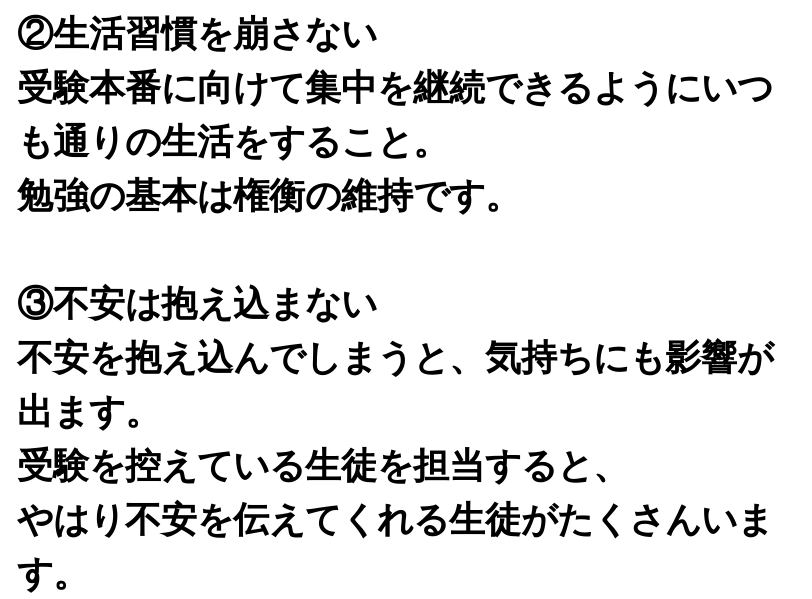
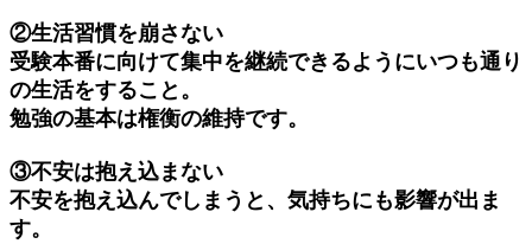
[17,337,773,539] 不安を抱え込んでしまうと、気持ちにも影響が | 出ます。 | 受験を控えている生徒を担当すると、 | やはり不安を伝えてくれる生徒がたくさんいま -> [9,189,501,212] 不安を抱え込んでしまうと、気持ちにも影響が出ま

